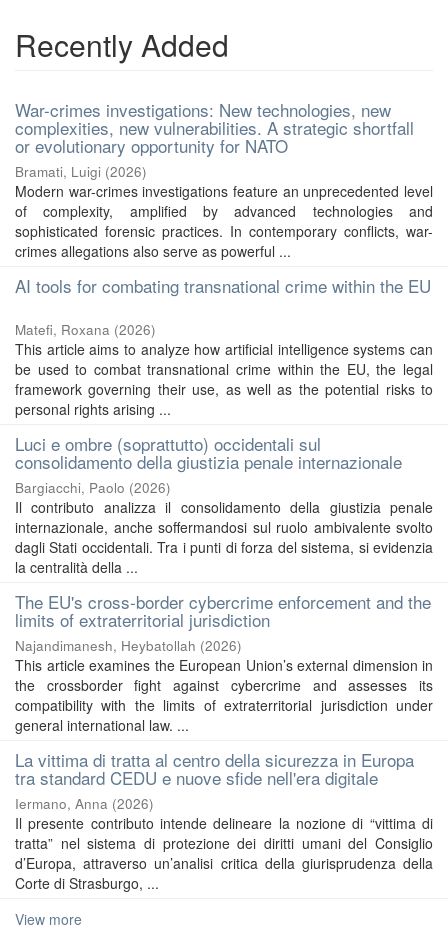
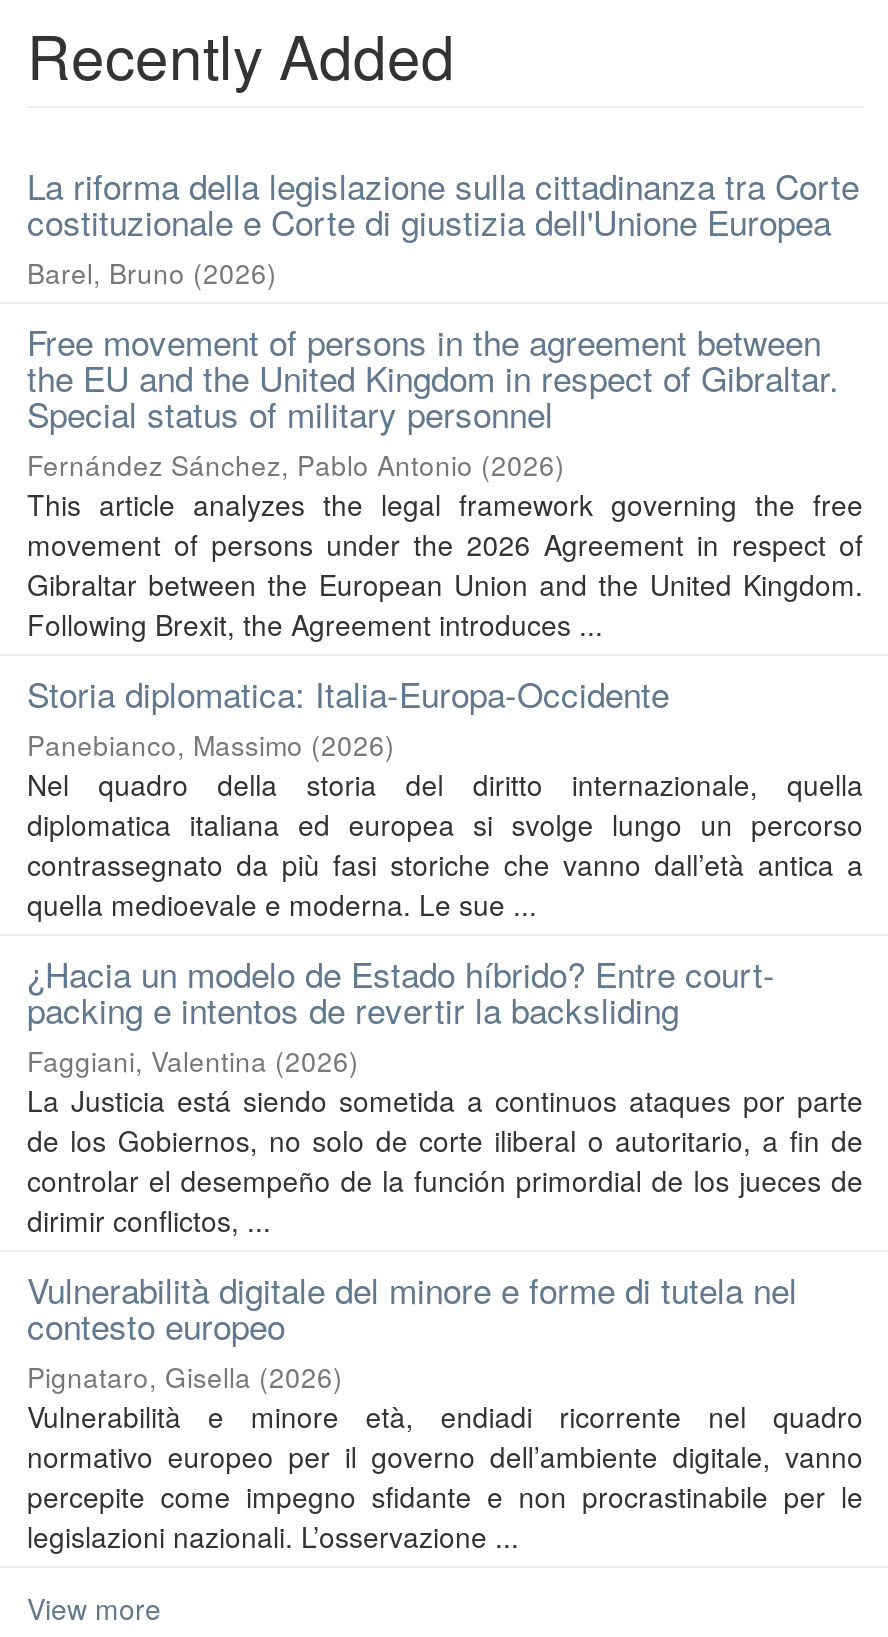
[15,97,433,893] War-crimes investigations: New technologies, new | complexities, new vulnerabilities. A strategic shortfall | or evolutionary opportunity for NATO | Bramati, Luigi (2026) | Modern war-crimes investigations feature an unprecedented level | of complexity, amplified by advanced technologies and | sophisticated forensic practices. In contemporary conflicts, war- | crimes allegations also serve as powerful ... | AI tools for combating transnational crime within the EU | Matefi, Roxana (2026) | This article aims to analyze how artificial intelligence systems can | be used to combat transnational crime within the EU, the legal | framework governing their use, as well as the potential risks to | personal rights arising ... | Luci e ombre (soprattutto) occidentali sul | consolidamento della giustizia penale internazionale | Bargiacchi, Paolo (2026) | Il contributo analizza il consolidamento della giustizia penale | internazionale, anche soffermandosi sul ruolo ambivalente svolto | dagli Stati occidentali. Tra i punti di forza del sistema, si evidenzia | la centralità della ... | The EU's cross-border cybercrime enforcement and the | limits of extraterritorial jurisdiction | Najandimanesh, Heybatollah (2026) | This article examines the European Union’s external dimension in | the crossborder fight against cybercrime and assesses its | compatibility with the limits of extraterritorial jurisdiction under | general international law. ... | La vittima di tratta al centro della sicurezza in Europa | tra standard CEDU e nuove sfide nell'era digitale | Iermano, Anna (2026) | Il presente contributo intende delineare la nozione di “vittima di | tratta” nel sistema di protezione dei diritti umani del Consiglio | d’Europa, attraverso un’analisi critica della giurisprudenza della | Corte di Strasburgo, ... -> [27,160,863,1556] La riforma della legislazione sulla cittadinanza tra Corte | costituzionale e Corte di giustizia dell'Unione Europea | Barel, Bruno (2026) | Free movement of persons in the agreement between | the EU and the United Kingdom in respect of Gibraltar. | Special status of military personnel | Fernández Sánchez, Pablo Antonio (2026) | This article analyzes the legal framework governing the free | movement of persons under the 2026 Agreement in respect of | Gibraltar between the European Union and the United Kingdom. | Following Brexit, the Agreement introduces ... | Storia diplomatica: Italia-Europa-Occidente | Panebianco, Massimo (2026) | Nel quadro della storia del diritto internazionale, quella | diplomatica italiana ed europea si svolge lungo un percorso | contrassegnato da più fasi storiche che vanno dall’età antica a | quella medioevale e moderna. Le sue ... | ¿Hacia un modelo de Estado híbrido? Entre court- | packing e intentos de revertir la backsliding | Faggiani, Valentina (2026) | La Justicia está siendo sometida a continuos ataques por parte | de los Gobiernos, no solo de corte iliberal o autoritario, a fin de | controlar el desempeño de la función primordial de los jueces de | dirimir conflictos, ... | Vulnerabilità digitale del minore e forme di tutela nel | contesto europeo | Pignataro, Gisella (2026) | Vulnerabilità e minore età, endiadi ricorrente nel quadro | normativo europeo per il governo dell’ambiente digitale, vanno | percepite come impegno sfidante e non procrastinabile per le | legislazioni nazionali. L’osservazione ...

